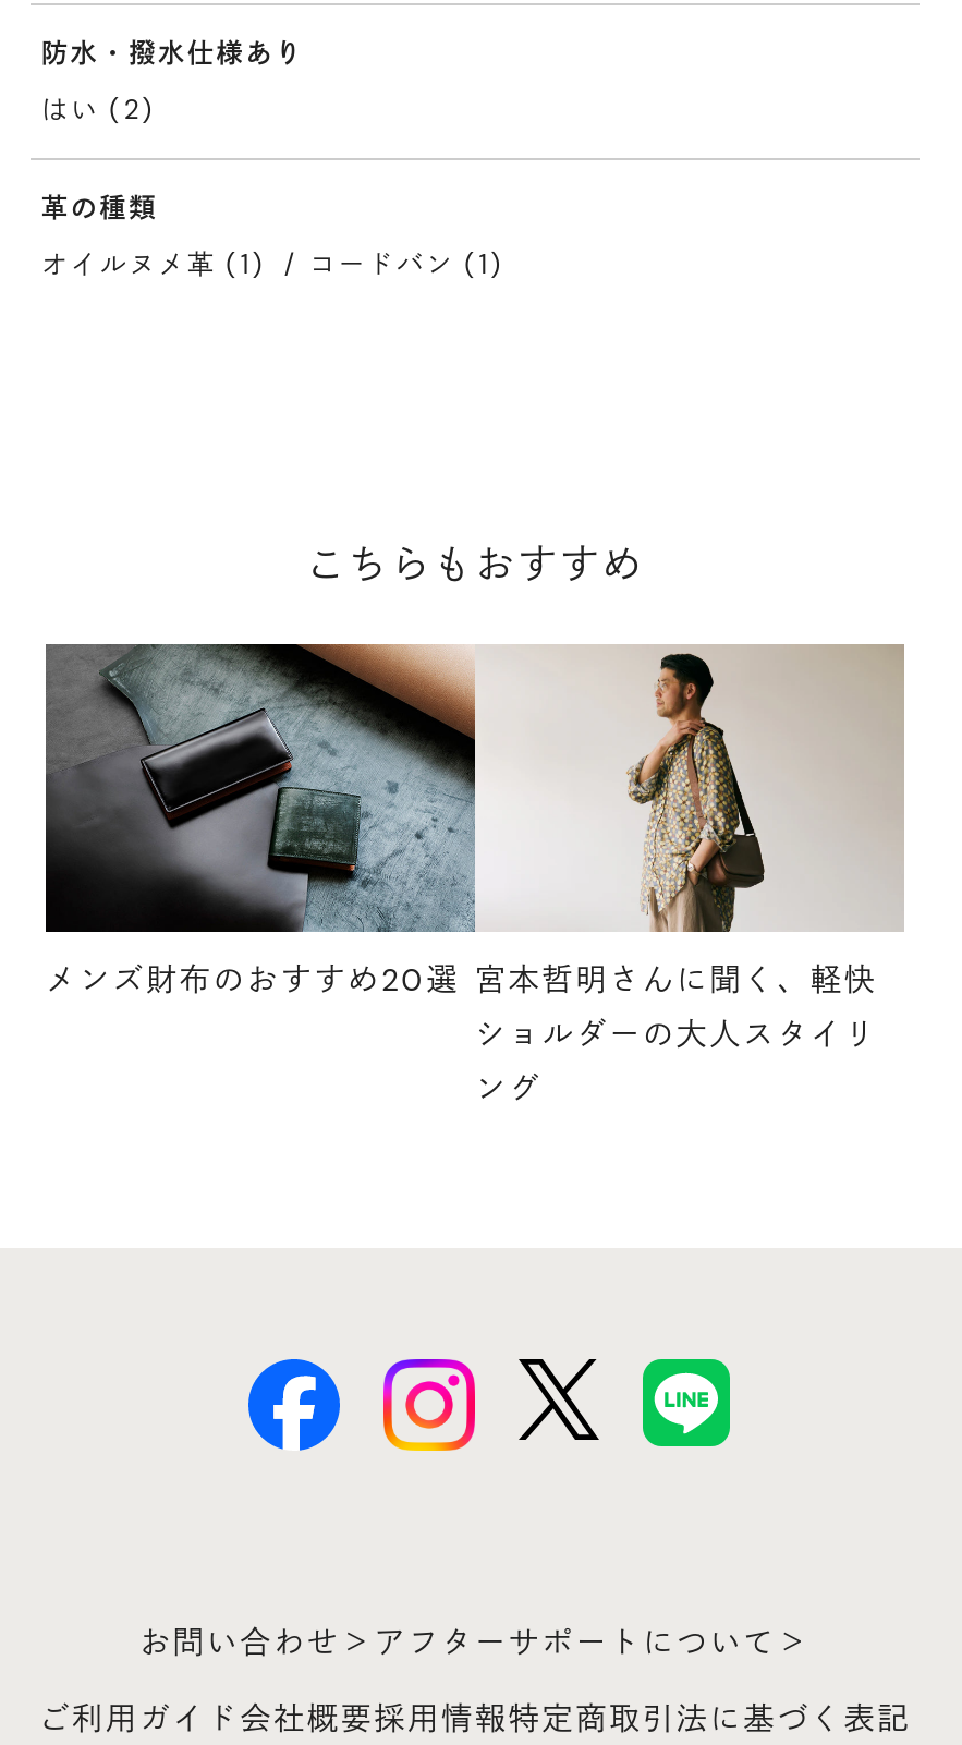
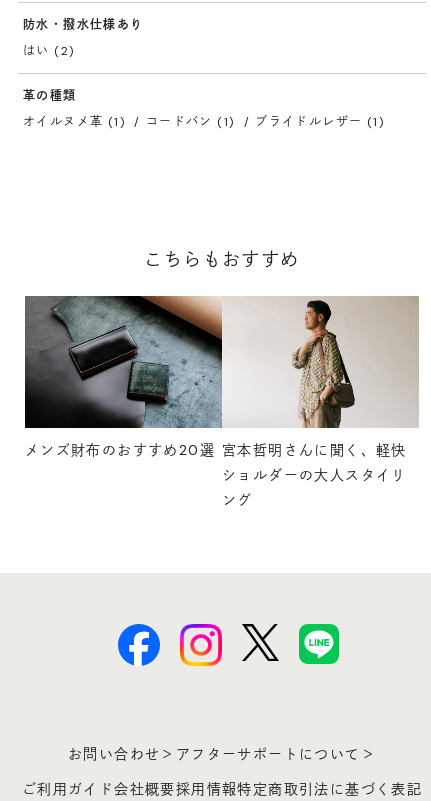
none -> [255,114,384,130] ブライドルレザー (1)

